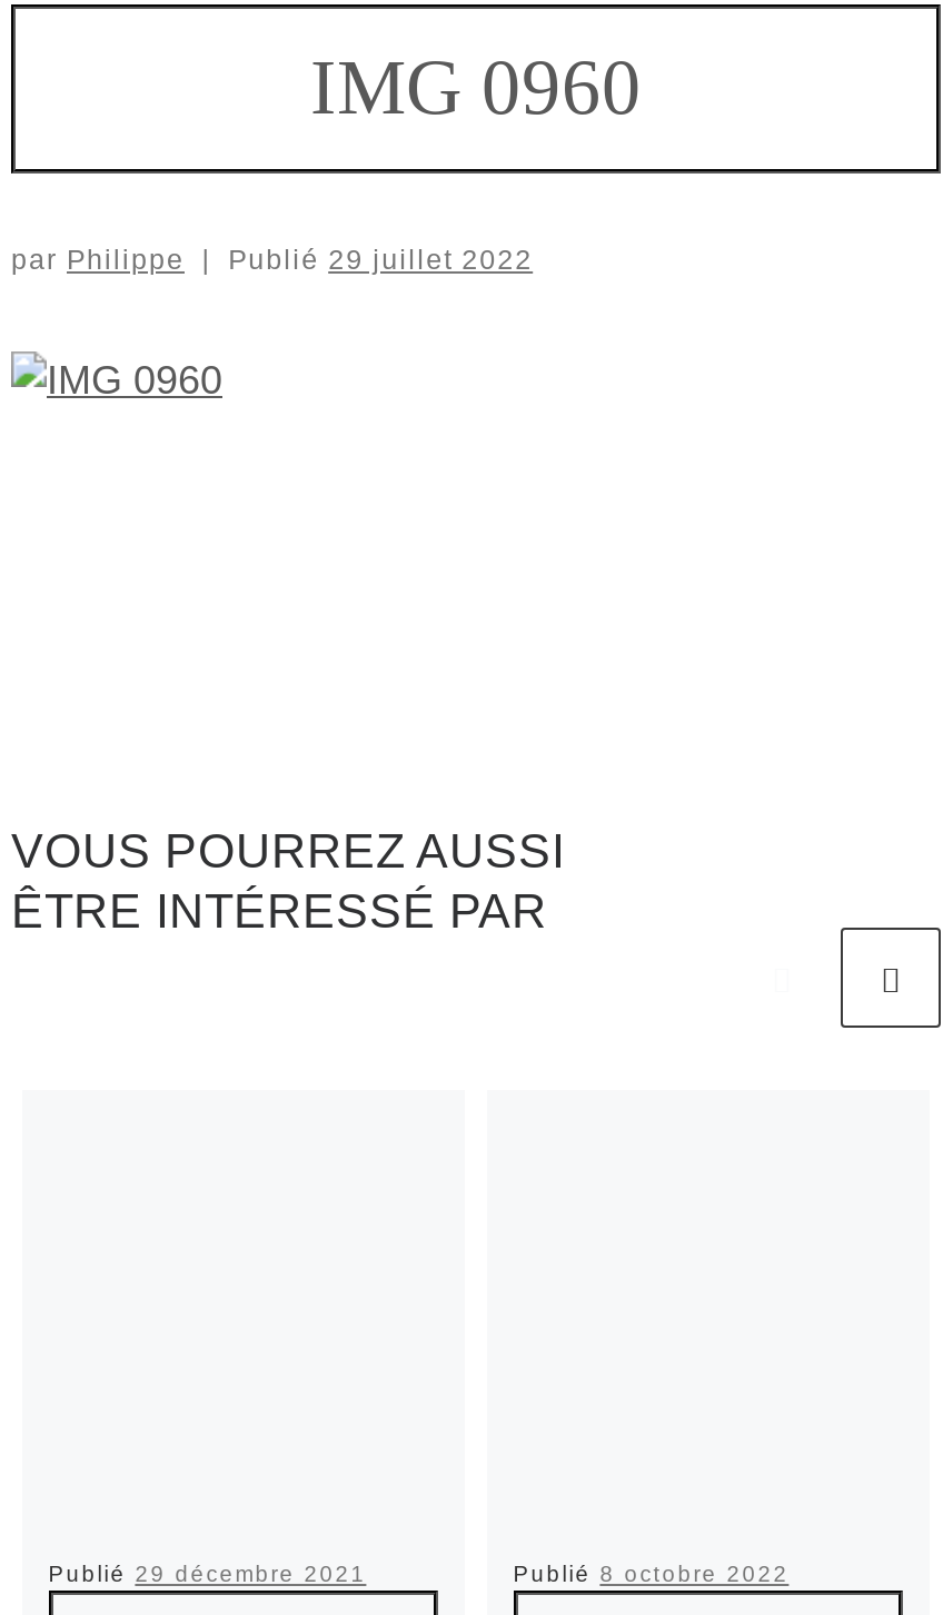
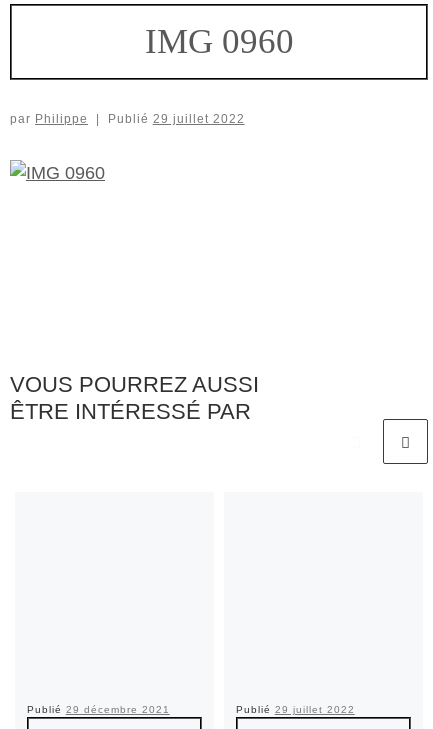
[513,1562,789,1587] Publié 8 octobre 2022 -> [236,704,355,715] Publié 29 juillet 2022

